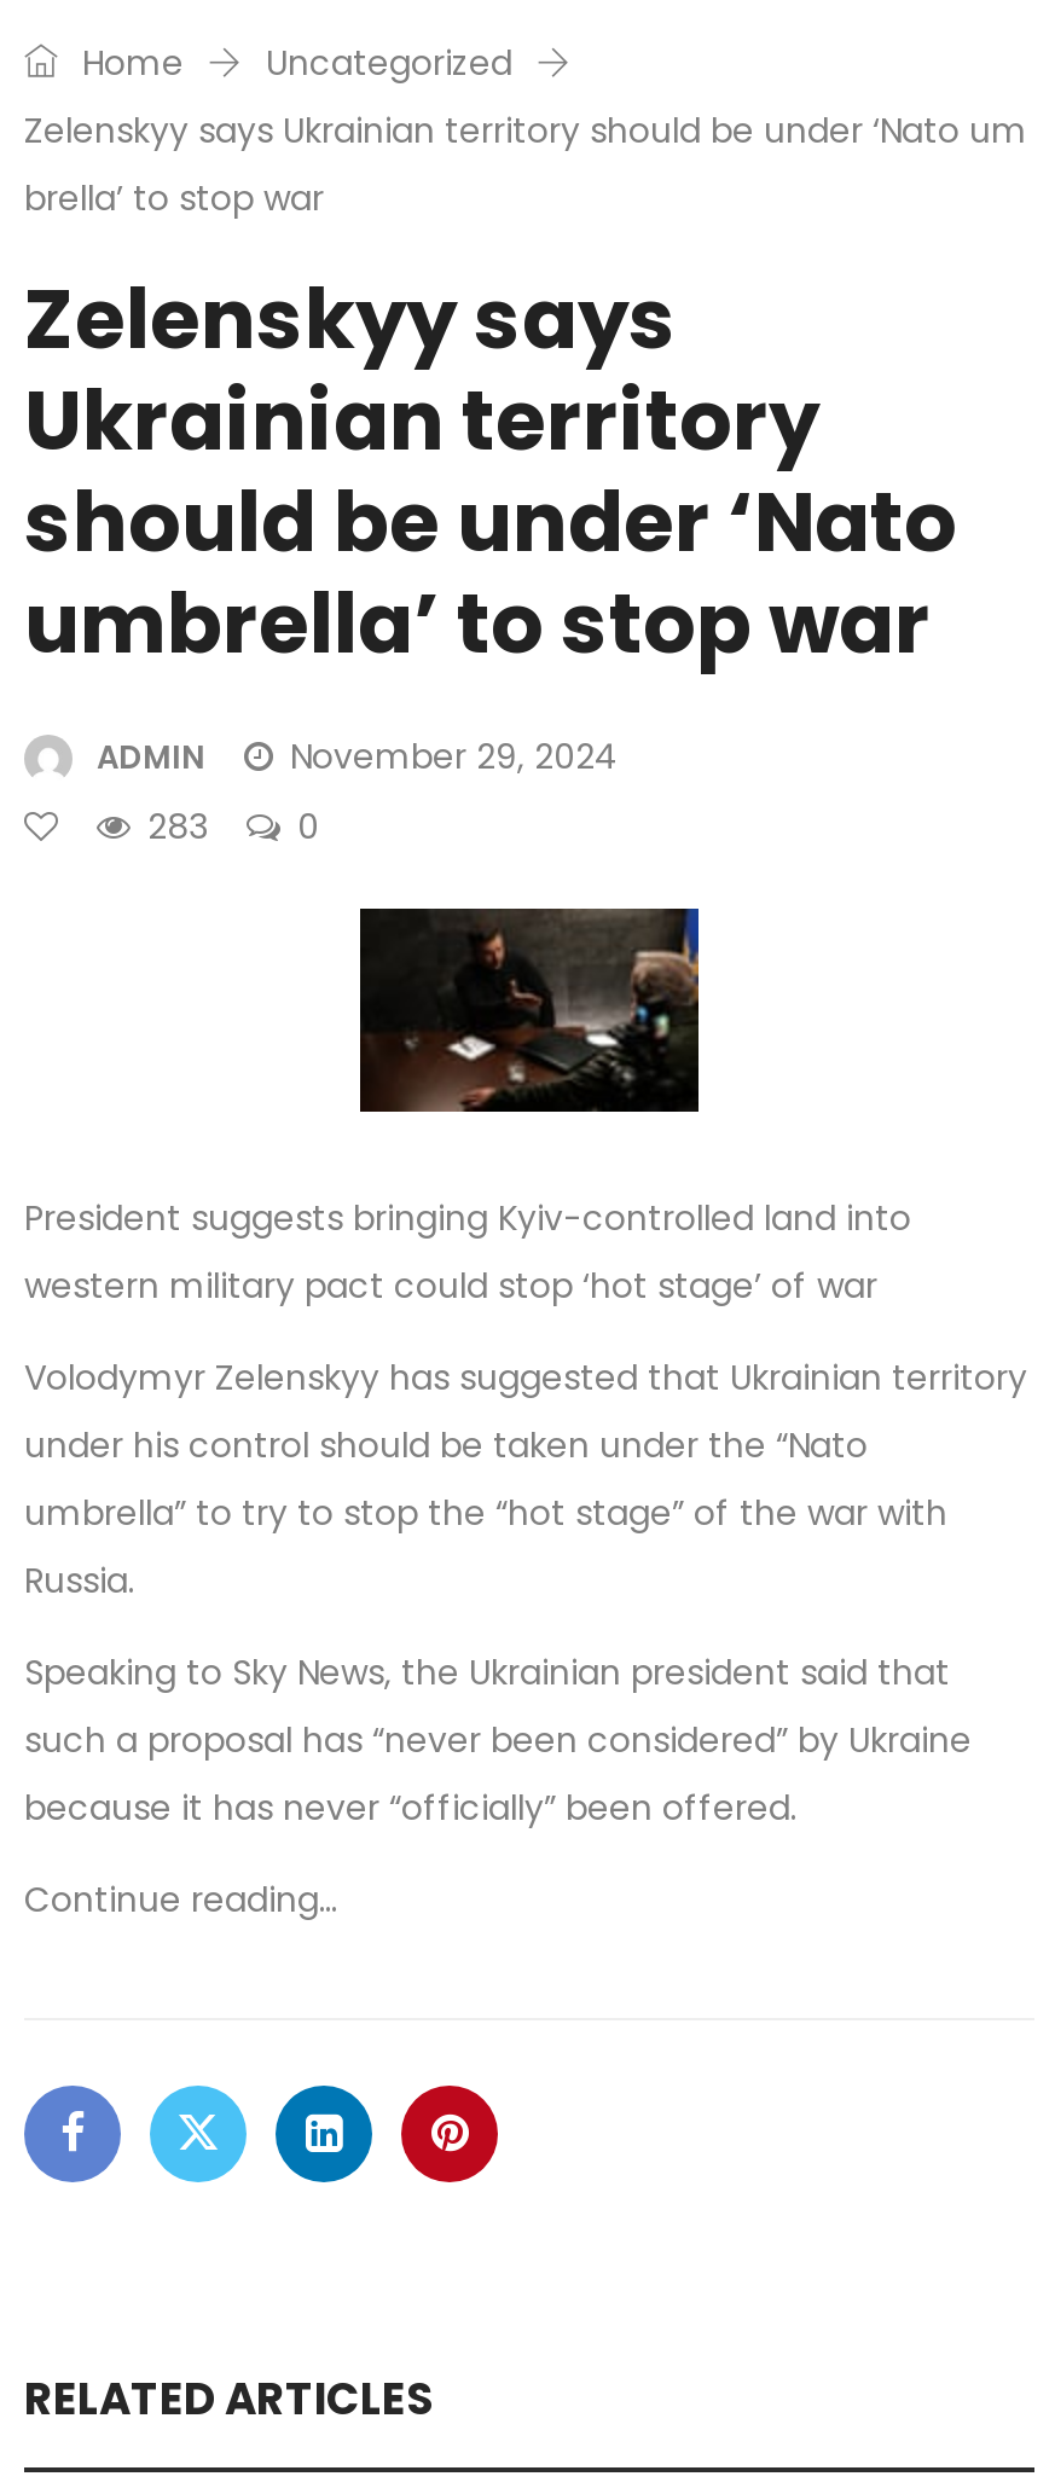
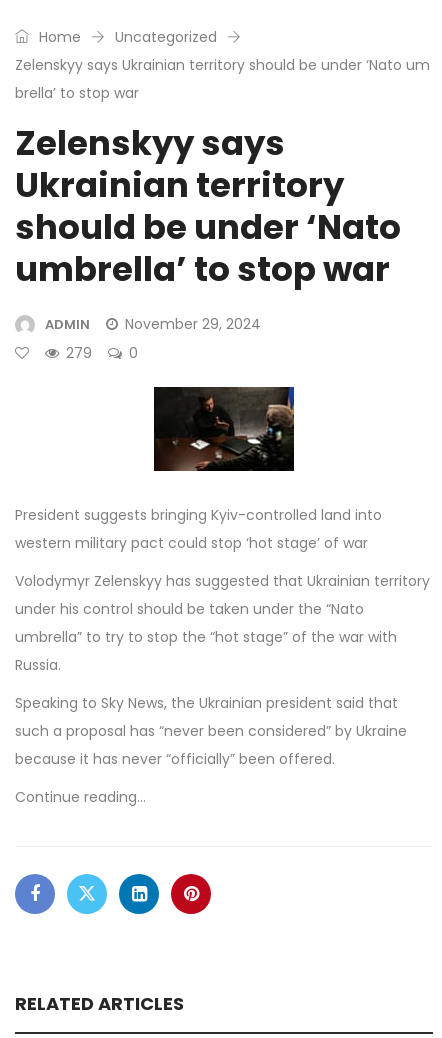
[147,802,319,851] 283 0 -> [66,343,138,363] 279 0

